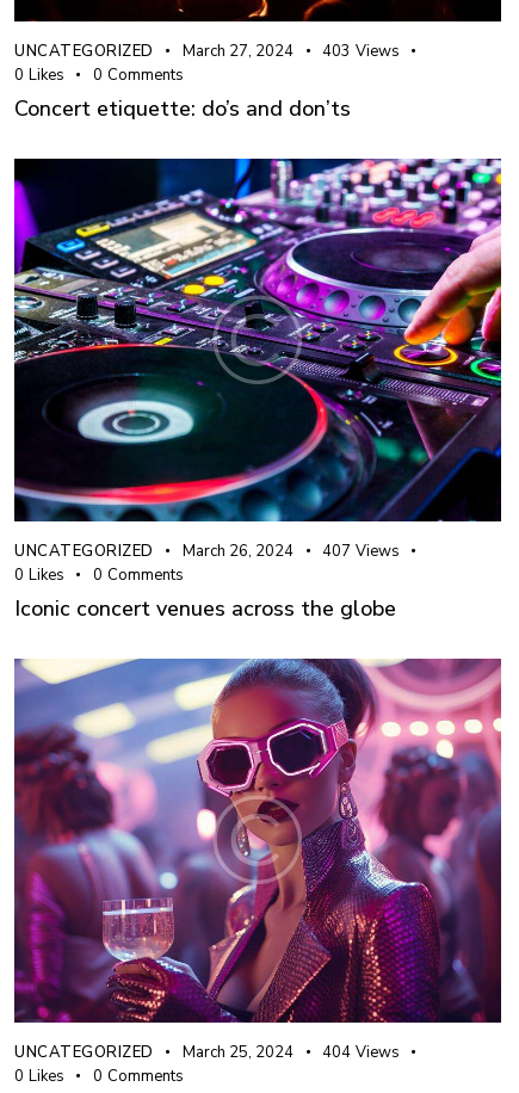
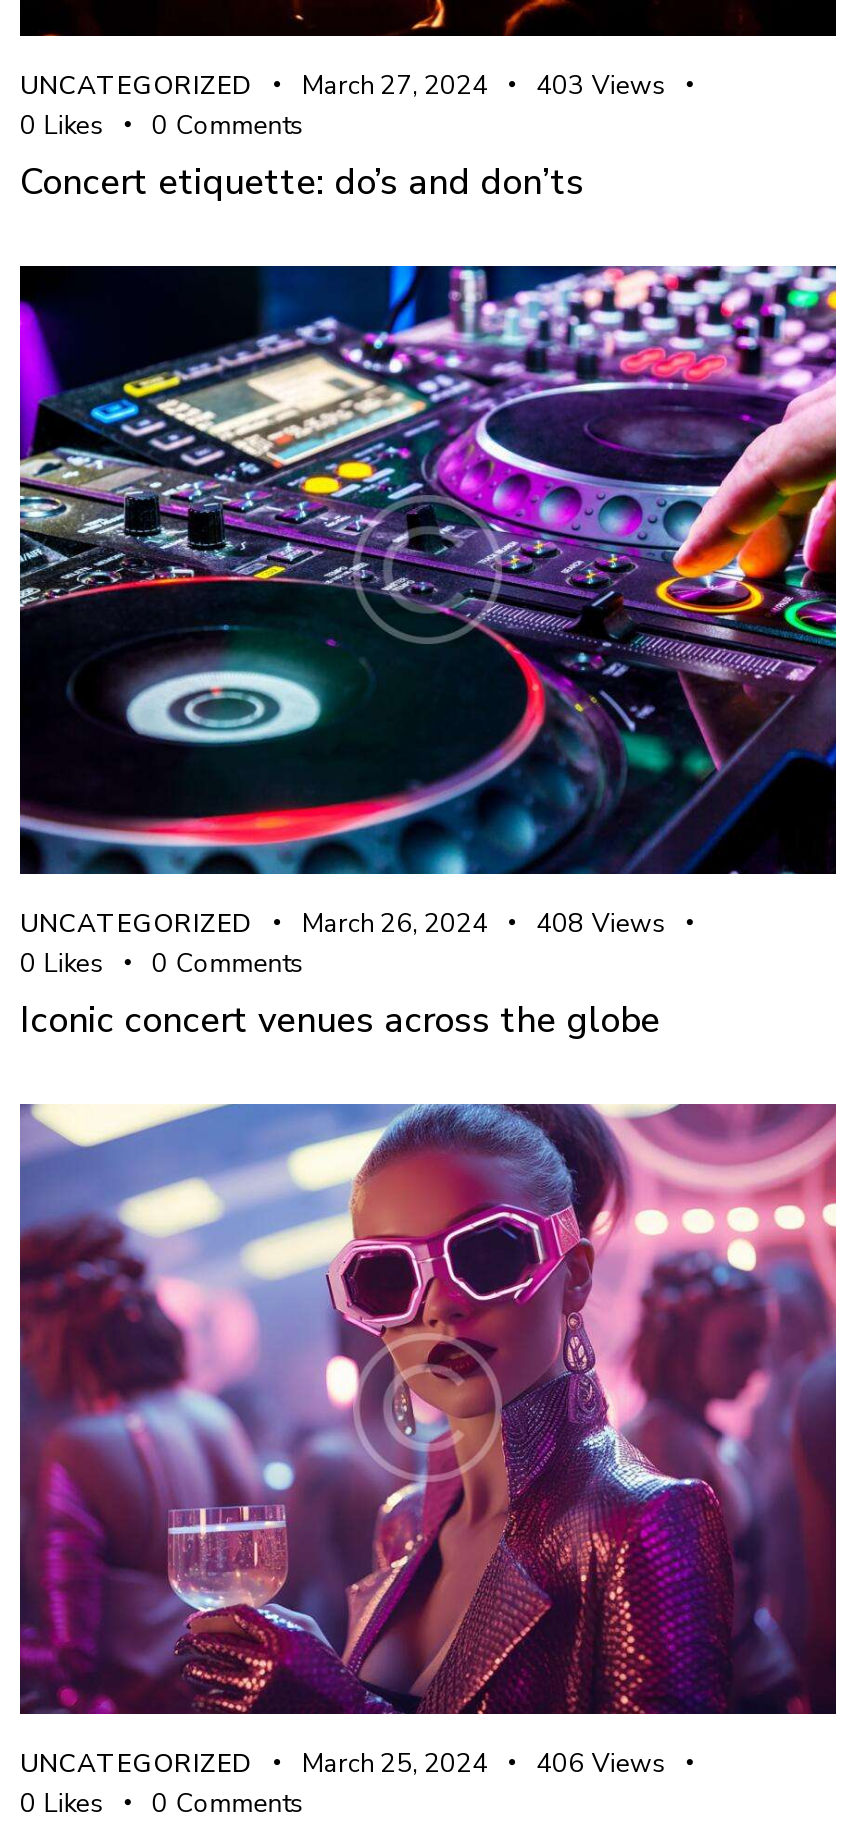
[14,541,400,562] UNCATEGORIZED March 26, 2024 407 Views -> [20,906,666,942] UNCATEGORIZED March 26, 2024 408 Views
[14,1041,400,1063] UNCATEGORIZED March 25, 2024 404 Views -> [20,1745,666,1781] UNCATEGORIZED March 25, 2024 406 Views

